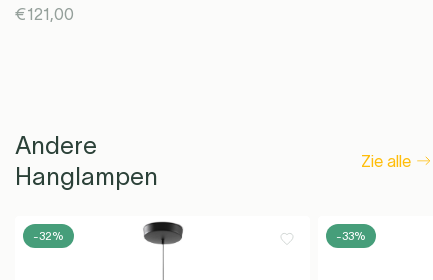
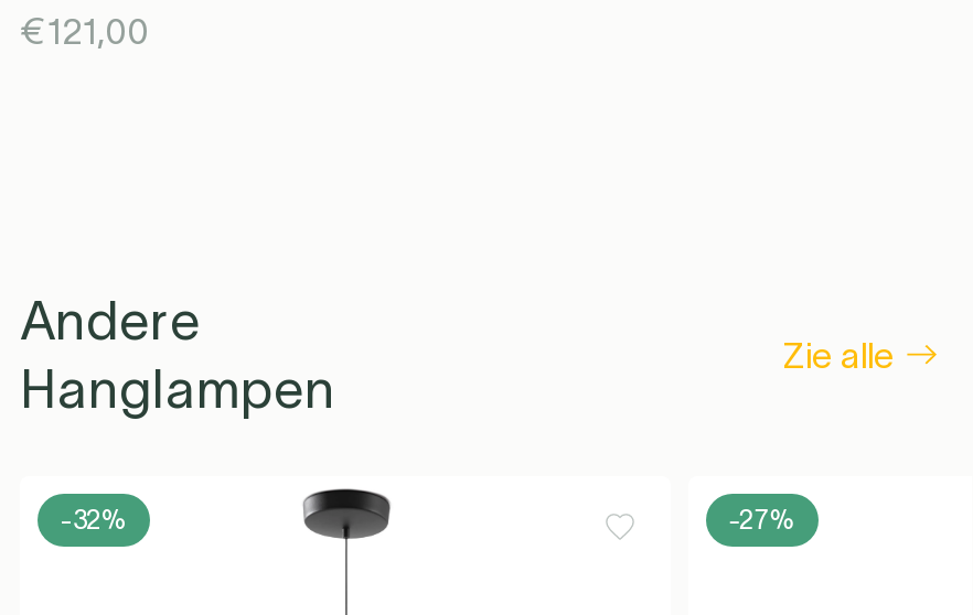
[336,229,366,242] -33% -> [728,505,796,533] -27%

